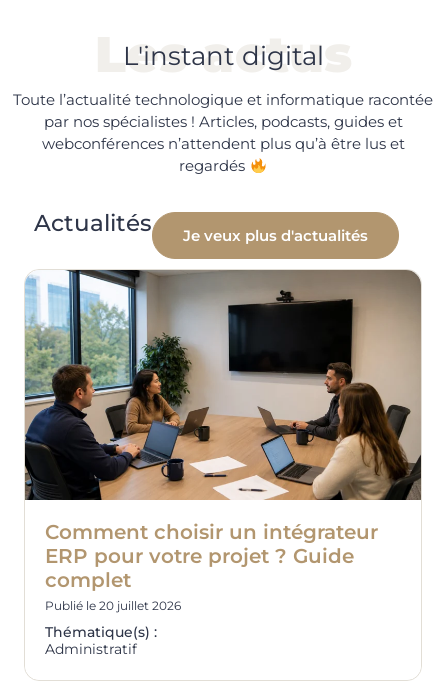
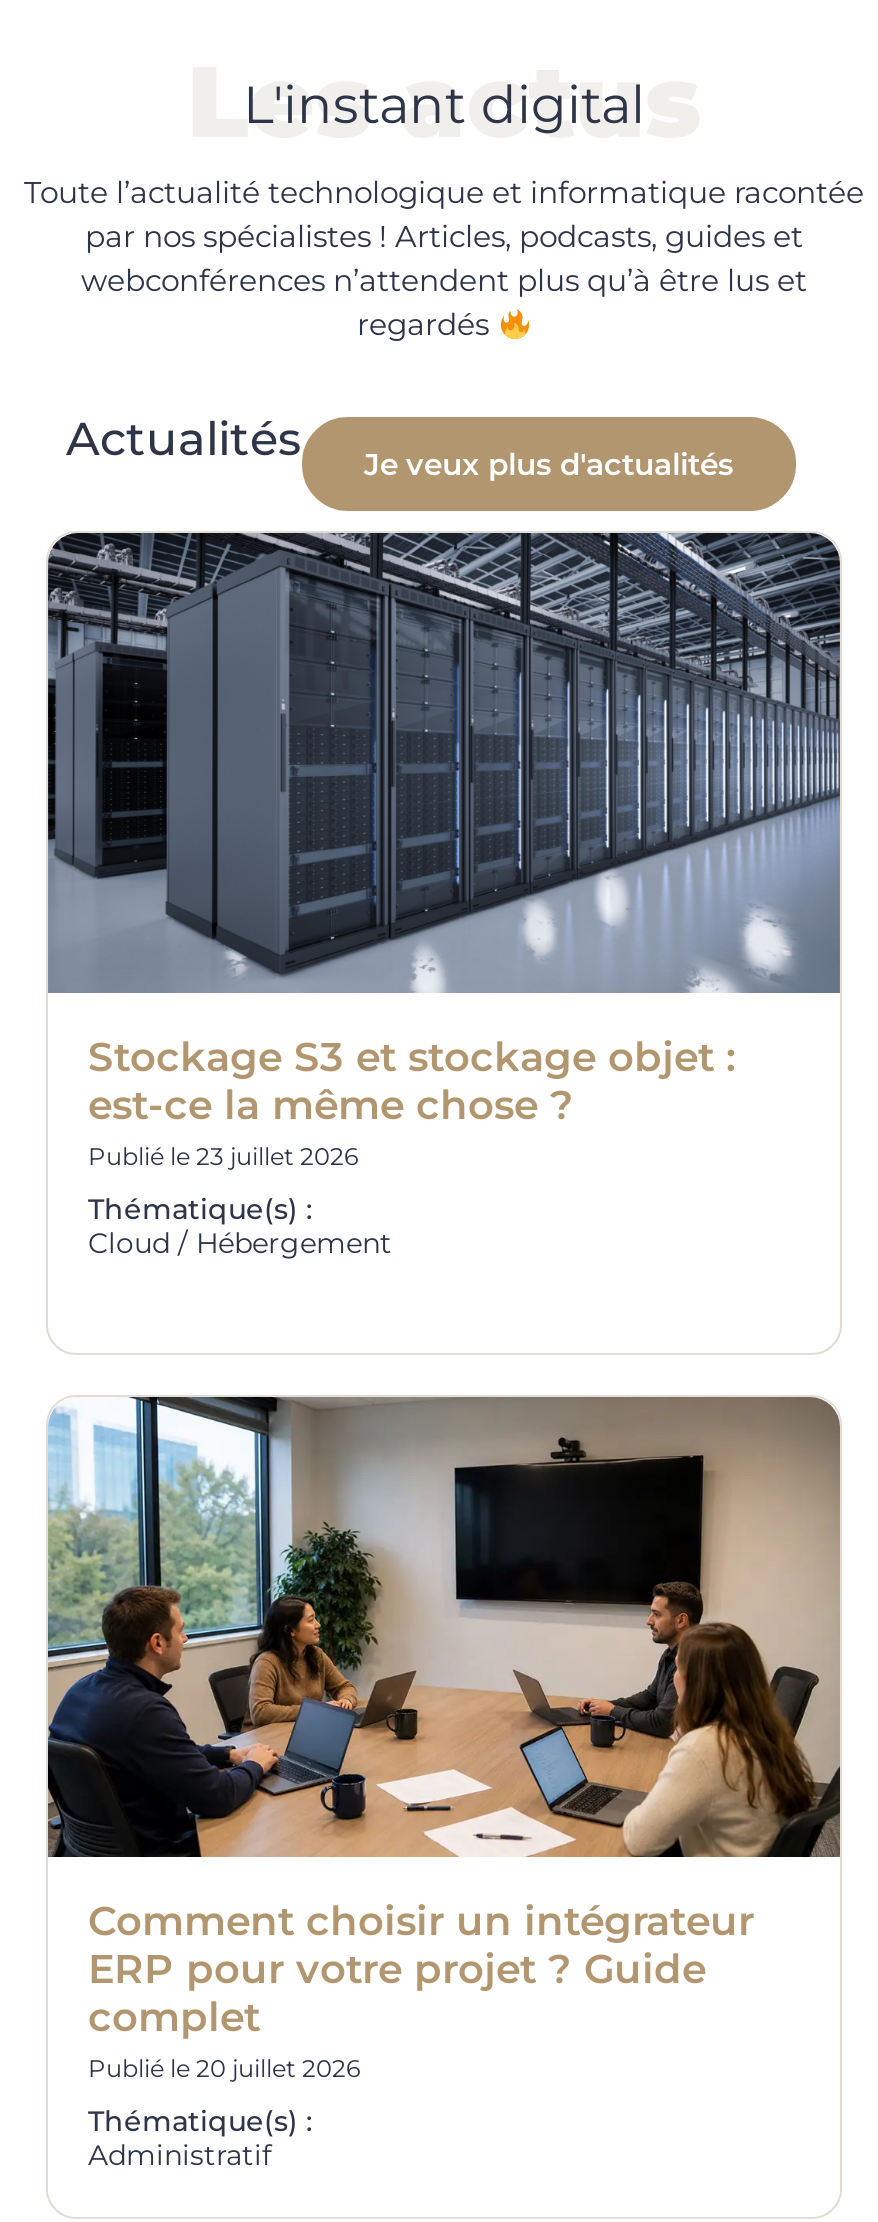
none -> [46,531,842,1261] [image] | Stockage S3 et stockage objet : | est-ce la même chose ? | Publié le 23 juillet 2026 | Thématique(s) : | Cloud / Hébergement

